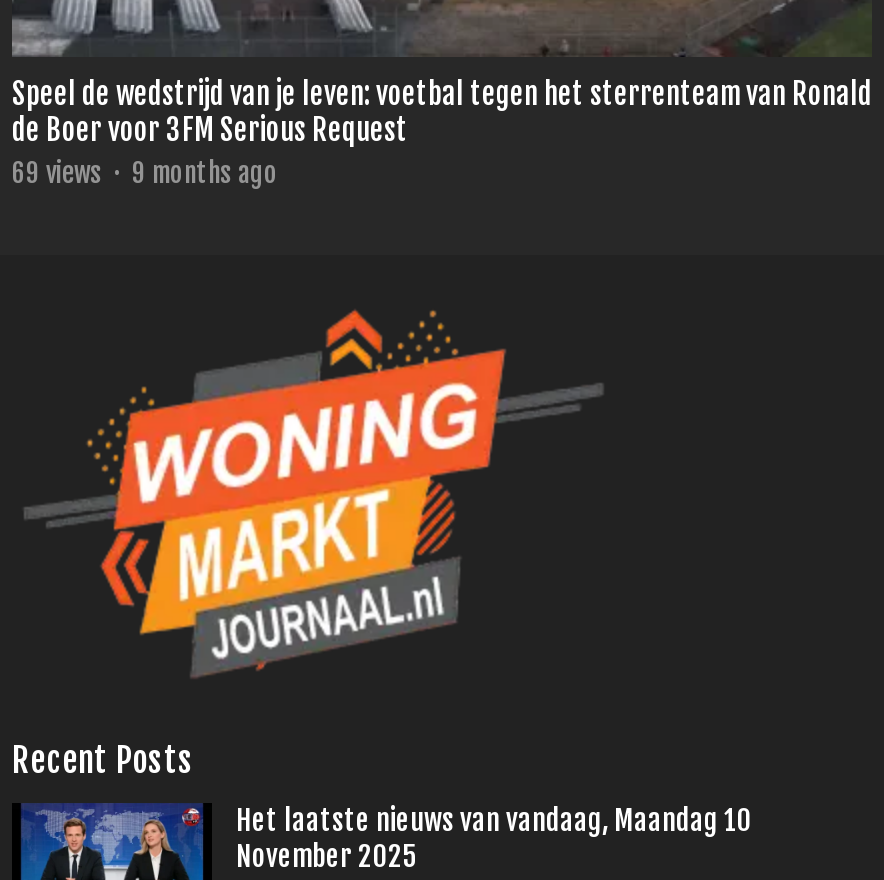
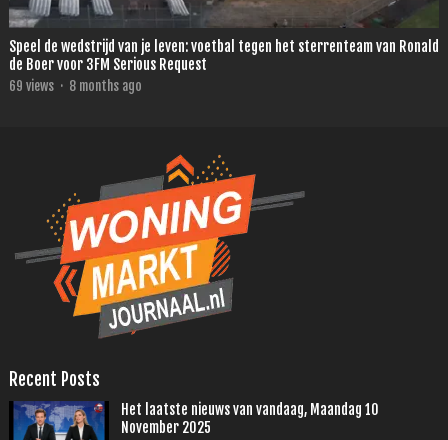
[12,156,278,188] 69 views · 9 months ago -> [9,78,142,94] 69 views · 8 months ago

